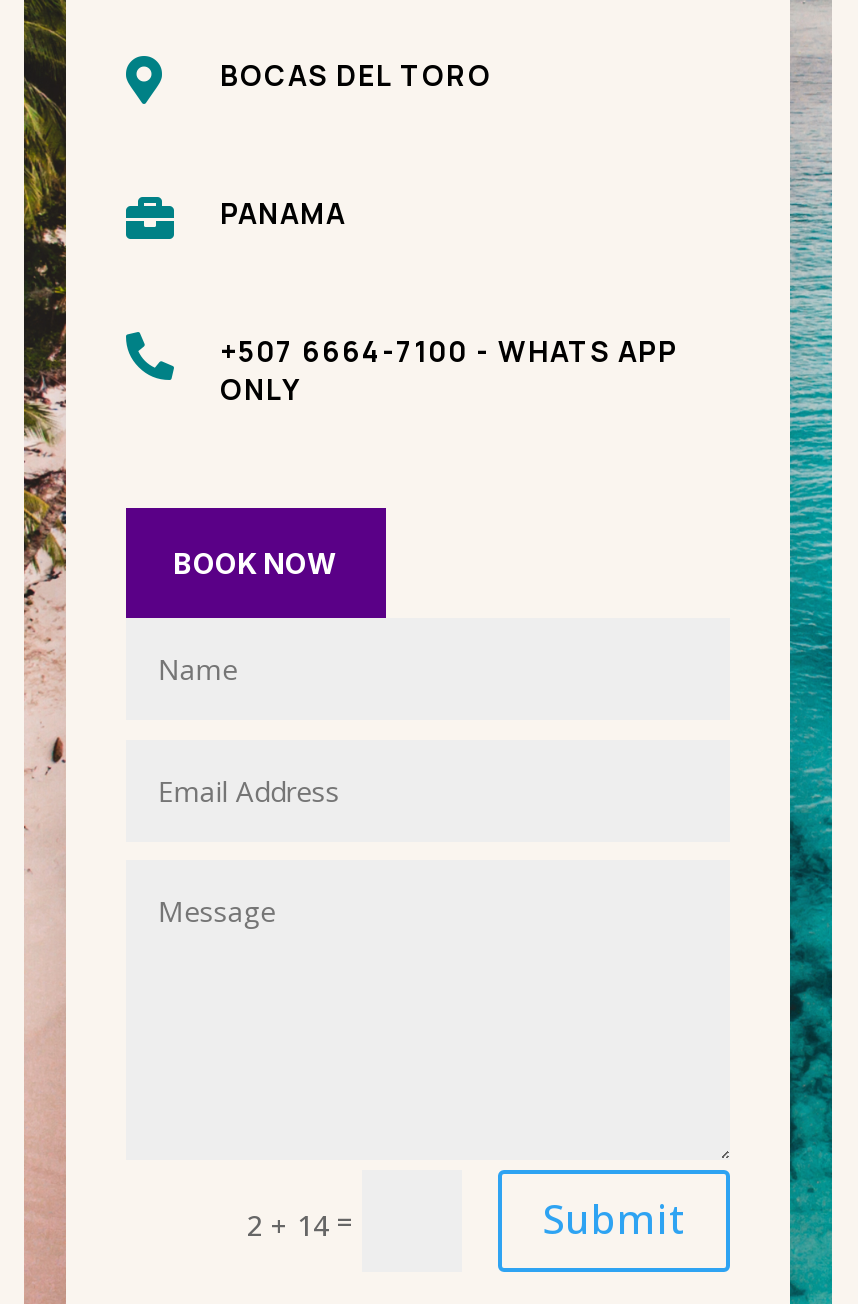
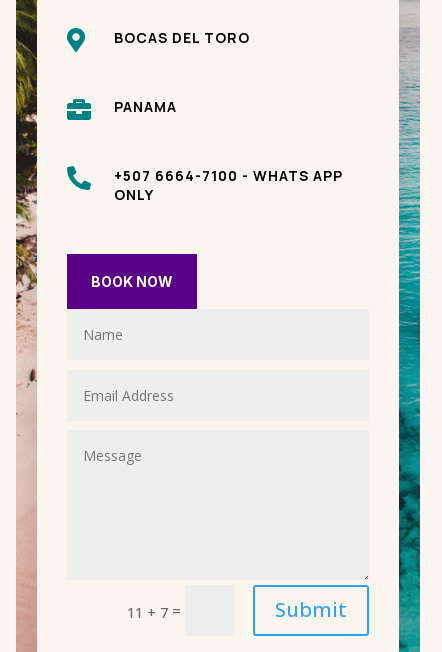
[247,1202,363,1243] 2 + 14 = -> [127,601,185,622] 11 + 7 =

